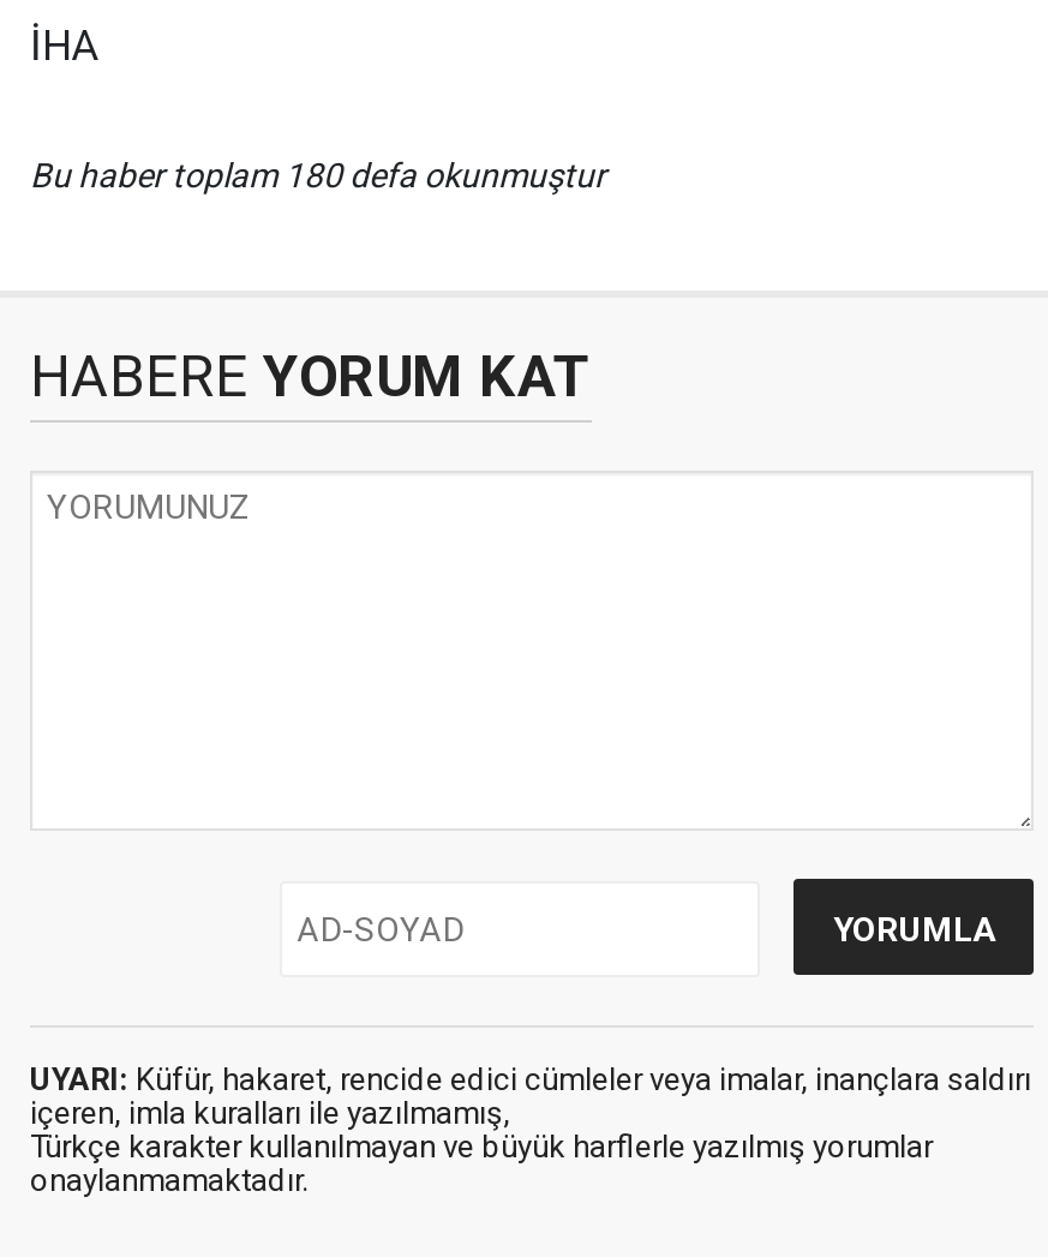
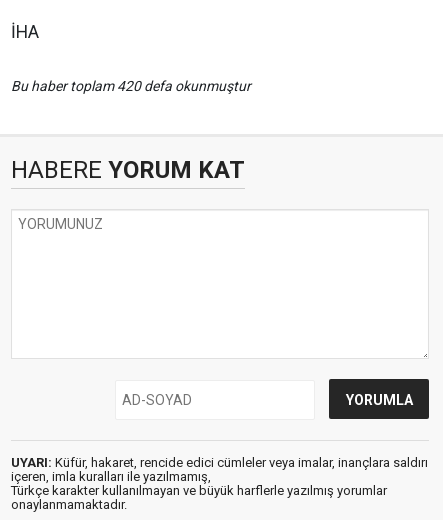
[30,155,606,193] Bu haber toplam 180 defa okunmuştur -> [11,77,251,93] Bu haber toplam 420 defa okunmuştur

